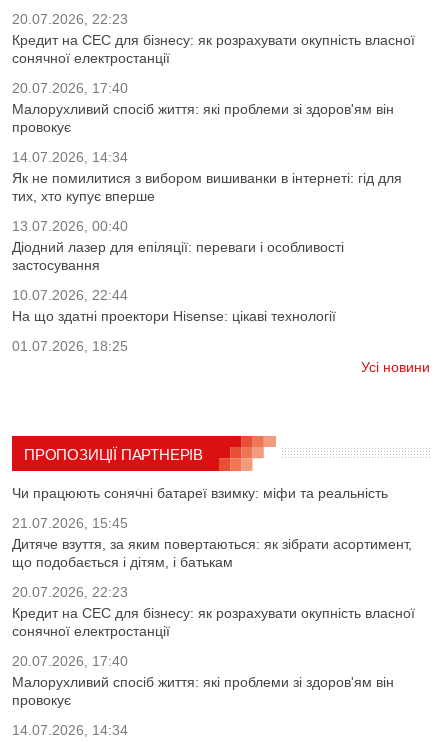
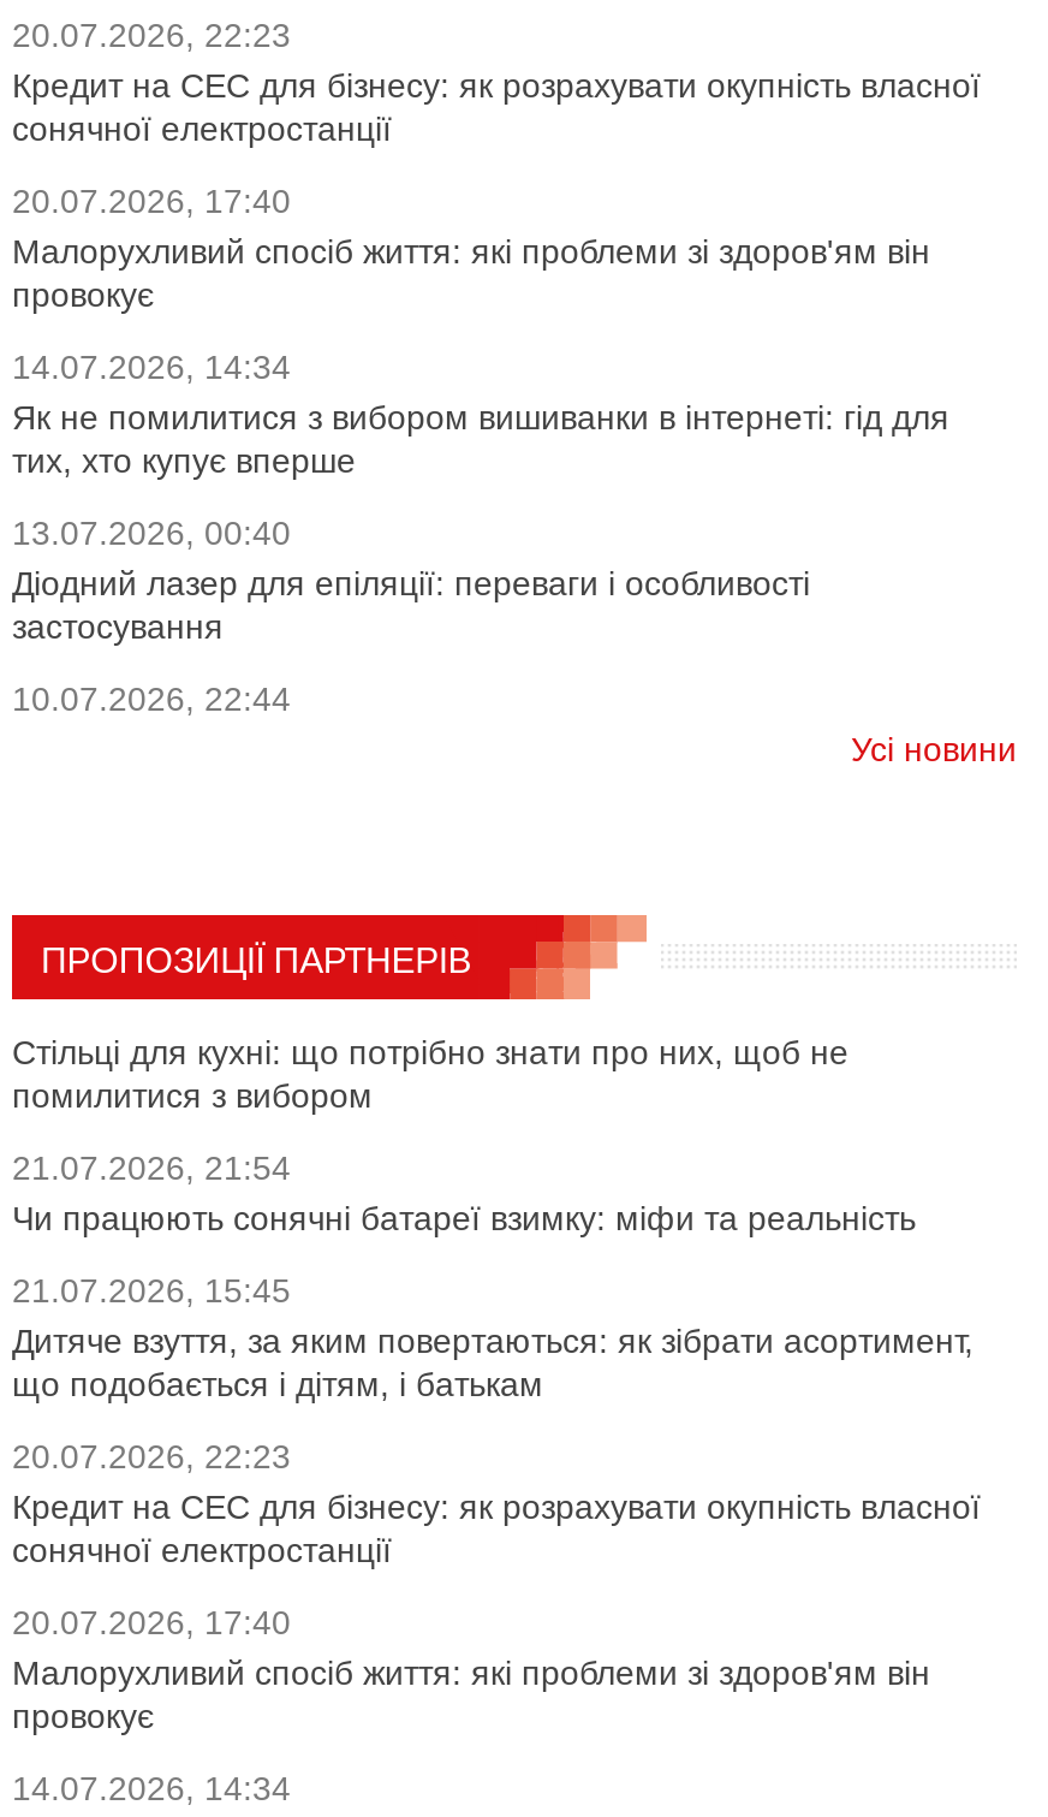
[12,308,336,354] На що здатні проектори Hisense: цікаві технології | 01.07.2026, 18:25 -> none
moved [24,359,430,463] -> [41,731,1017,981]: Усі новини | ПРОПОЗИЦІЇ ПАРТНЕРІВ
none -> [12,1034,848,1188] Стільці для кухні: що потрібно знати про них, щоб не | помилитися з вибором | 21.07.2026, 21:54

